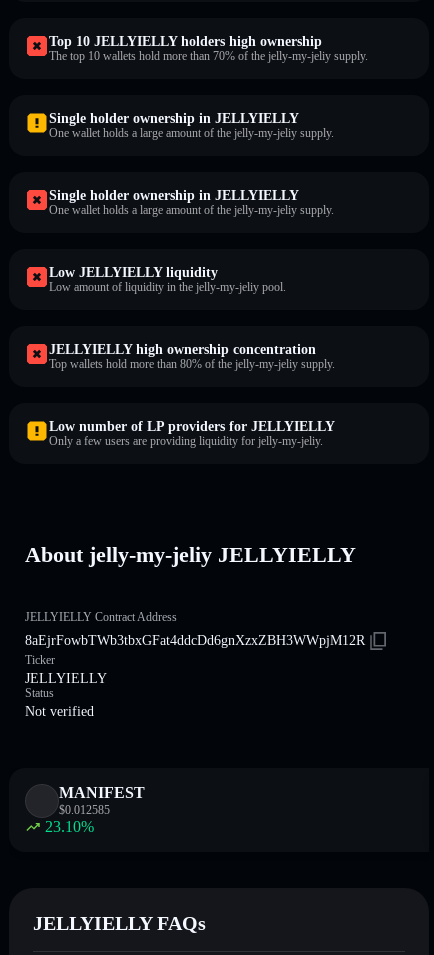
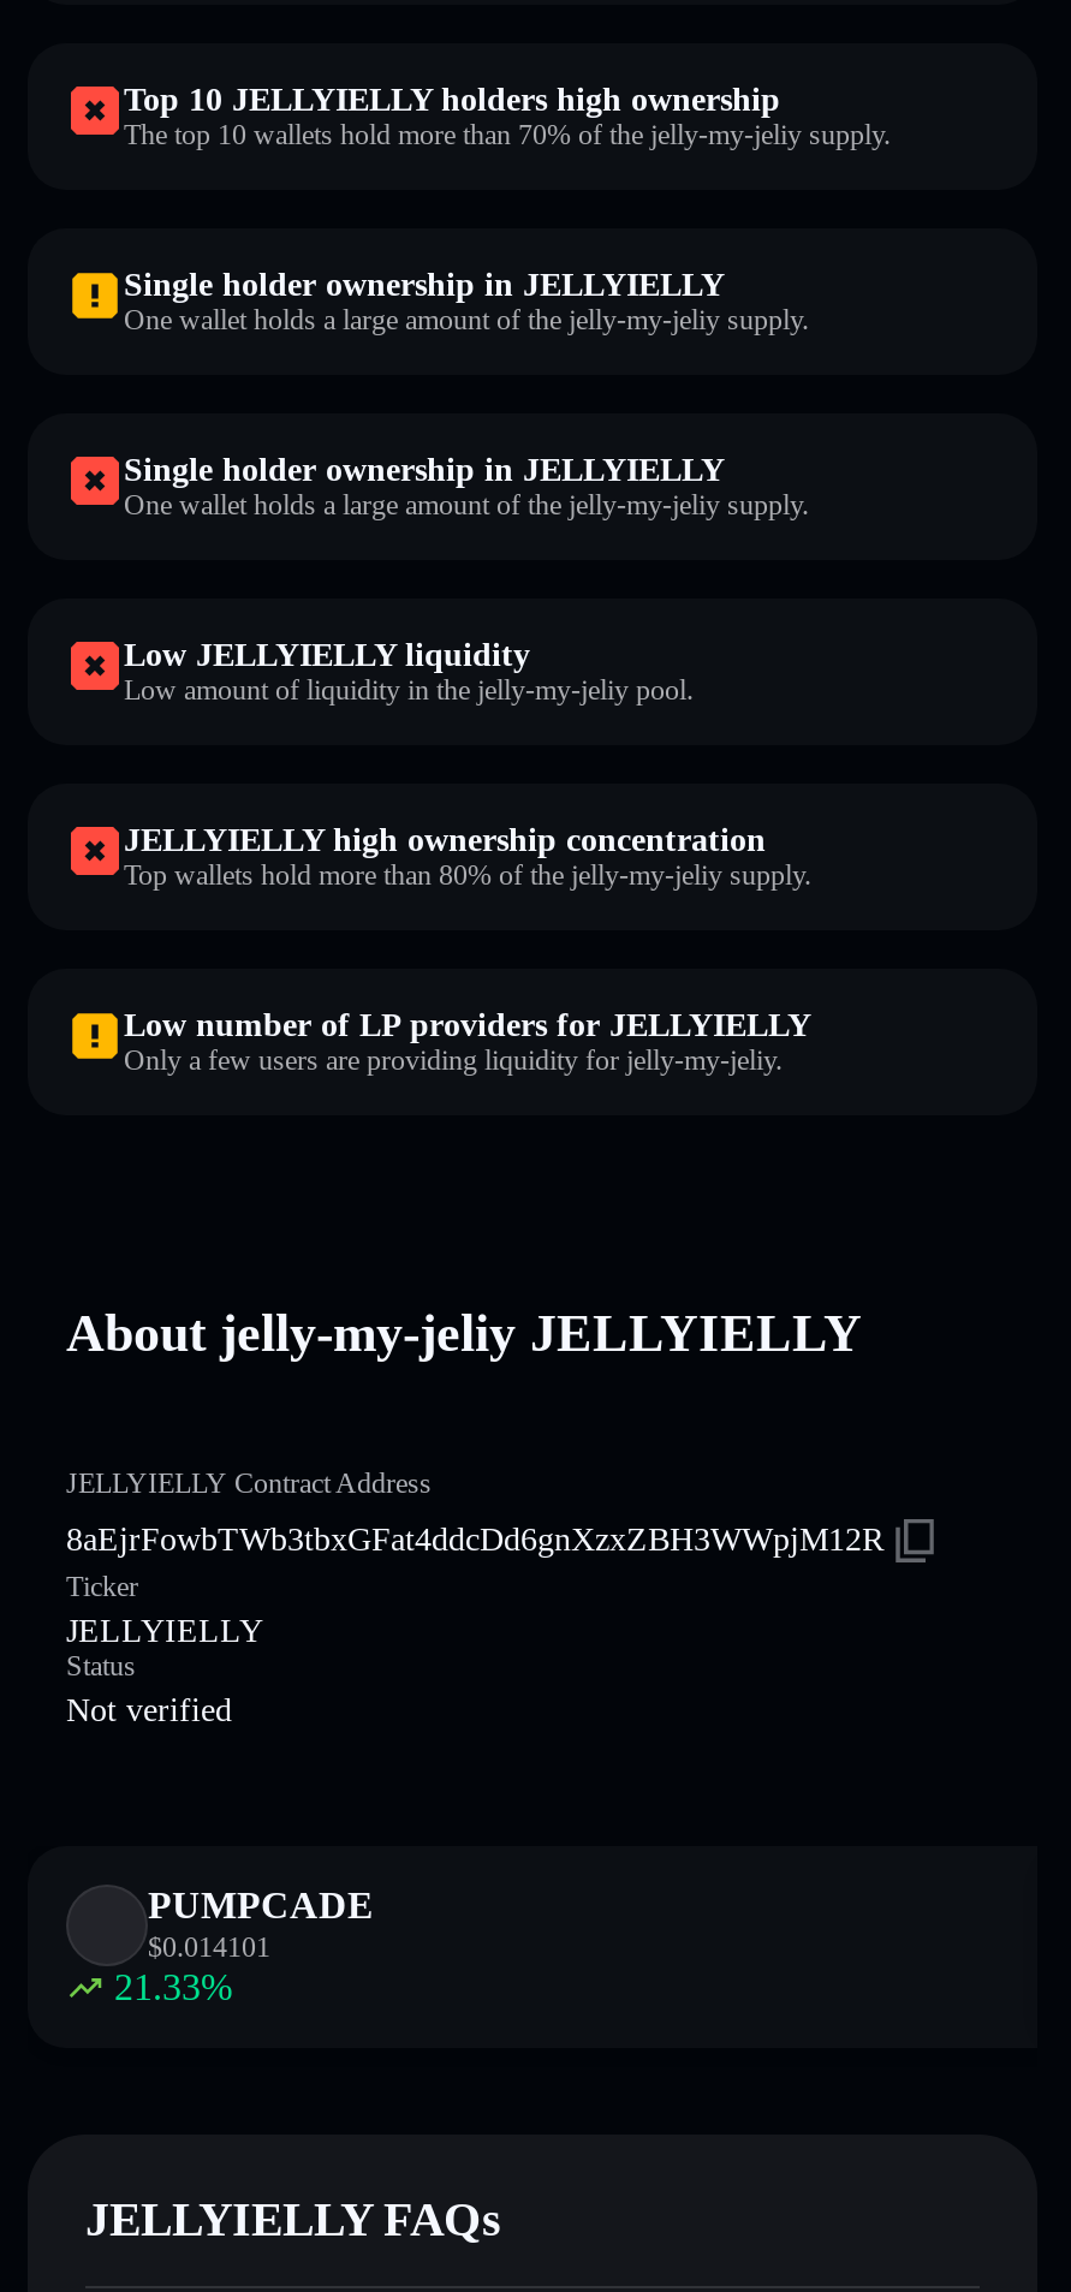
[45,784,145,835] MANIFEST | $0.012585 | 23.10% -> [114,1885,374,2007] PUMPCADE | $0.014101 | 21.33%

